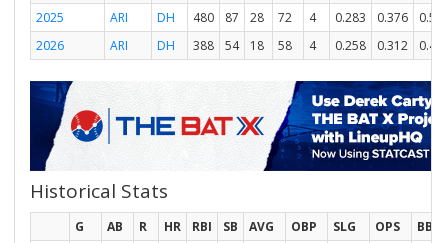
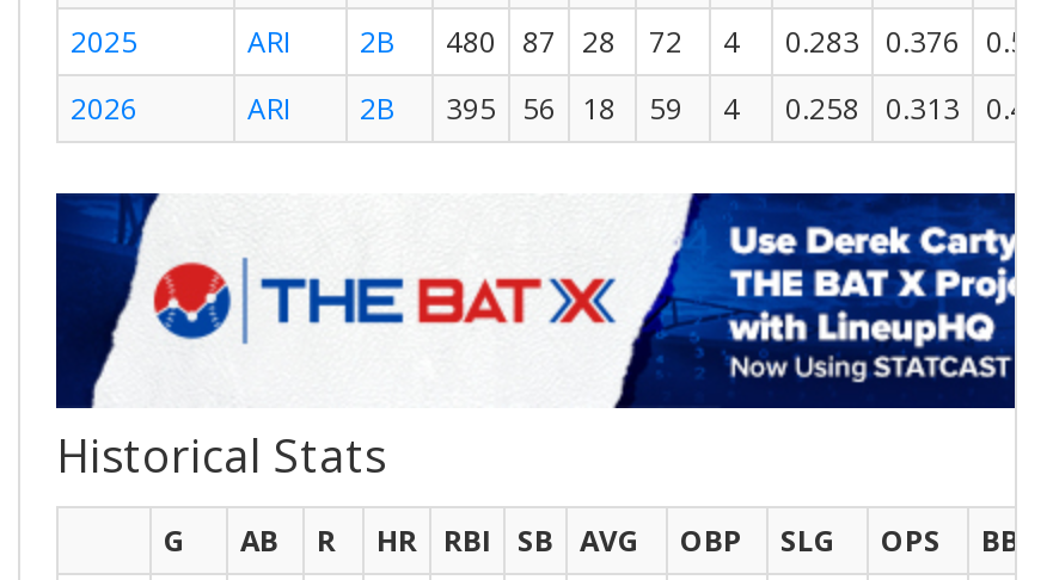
[157,8,175,25] DH -> [360,20,396,61] 2B
[157,36,239,53] DH | 388 | 54 -> [360,87,556,128] 2B | 395 | 56
[278,36,292,53] 58 -> [649,87,682,128] 59
[377,36,408,53] 0.312 -> [886,87,960,128] 0.313

